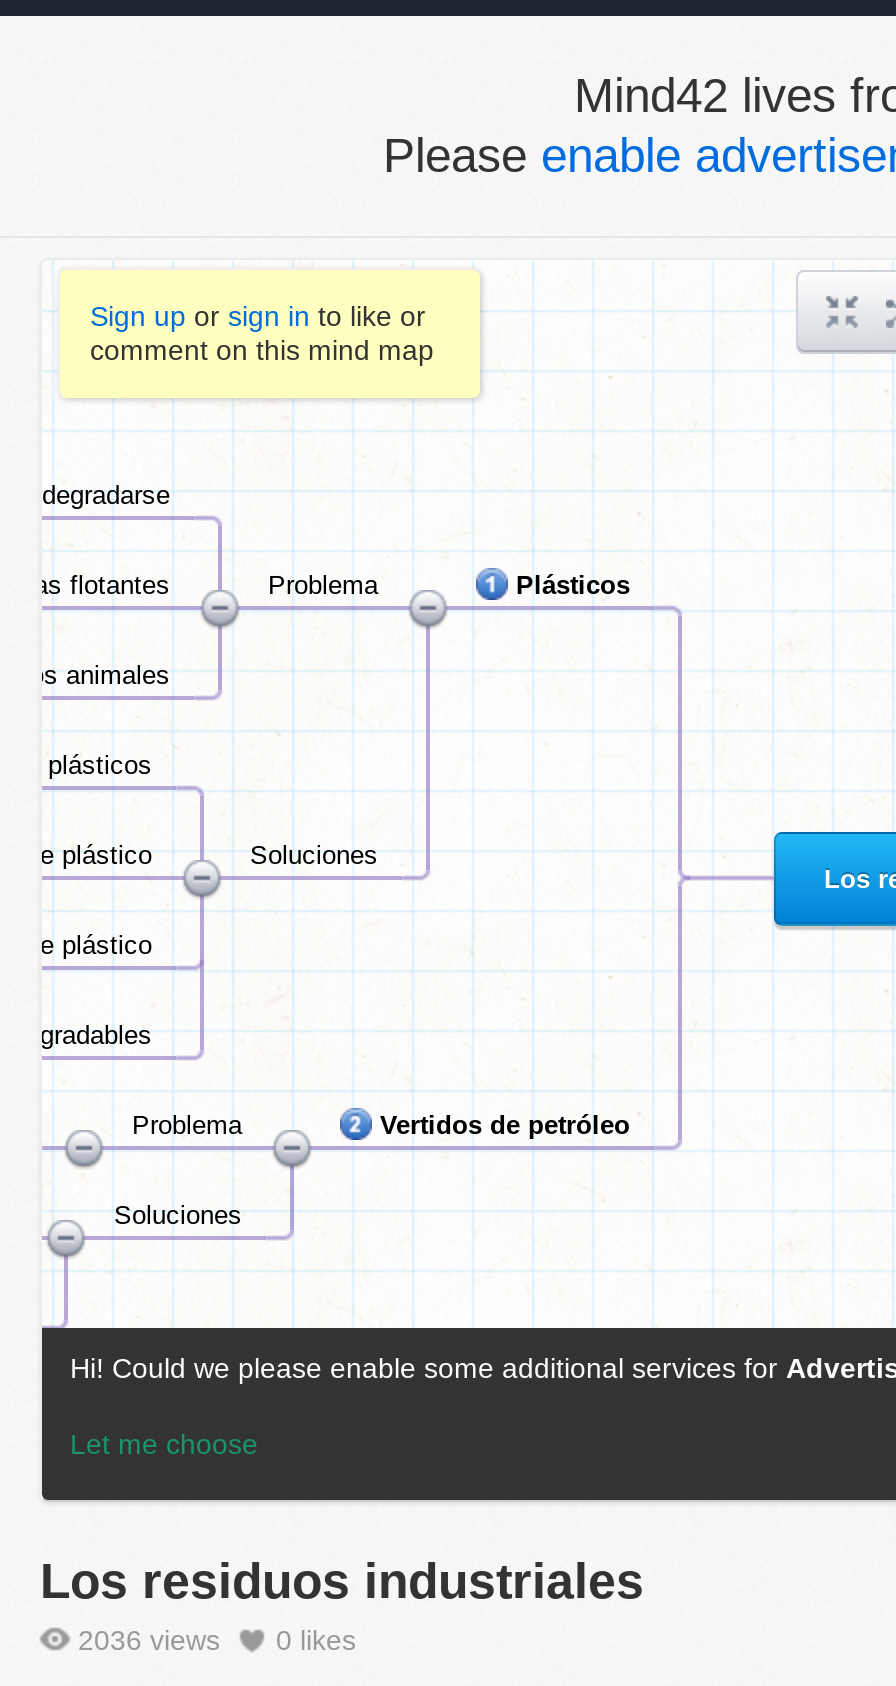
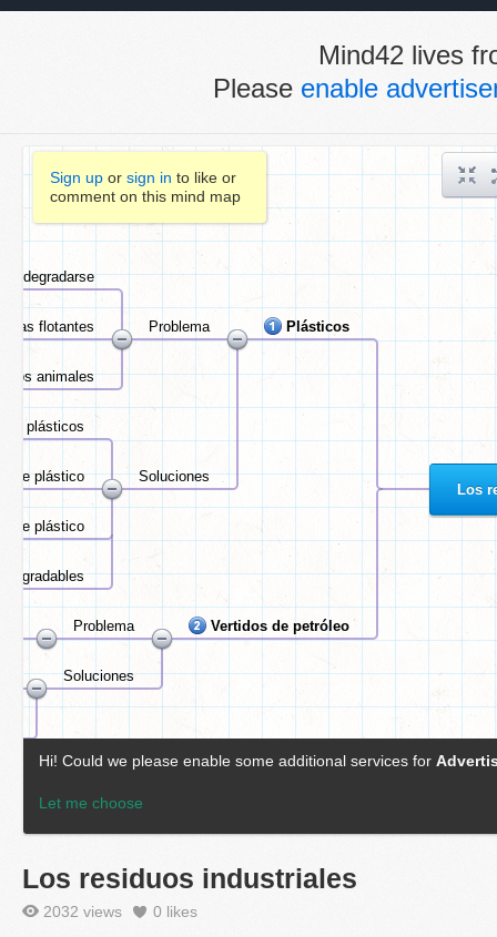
[70,1624,356,1656] 2036 views 0 likes -> [39,903,197,920] 2032 views 0 likes

